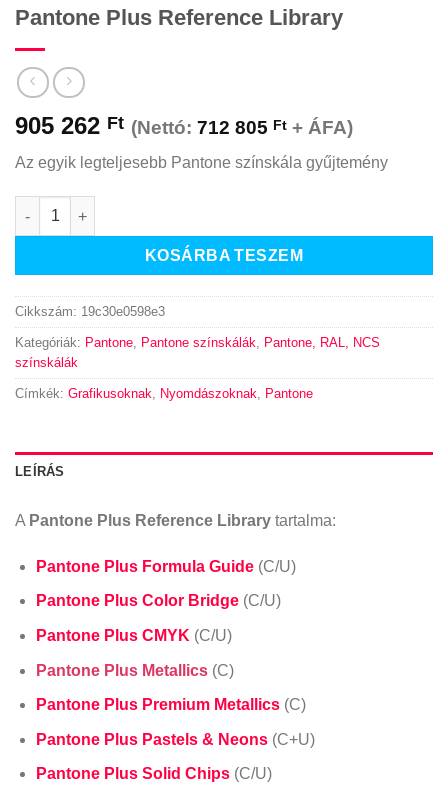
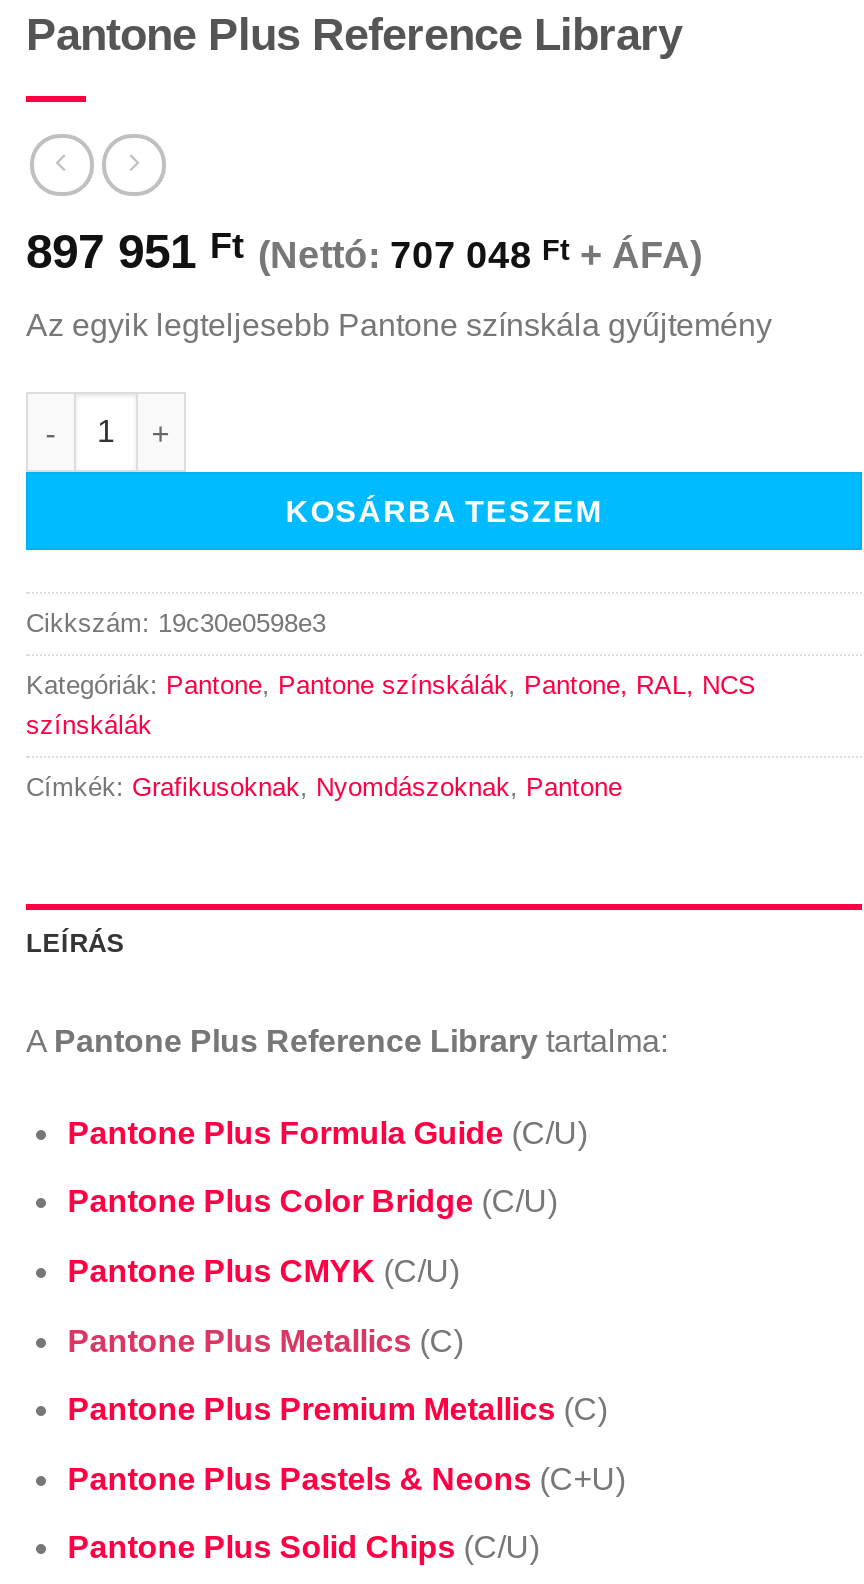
[15,112,353,139] 905 262 Ft (Nettó: 712 805 Ft + ÁFA) -> [26,225,702,279] 897 951 Ft (Nettó: 707 048 Ft + ÁFA)

